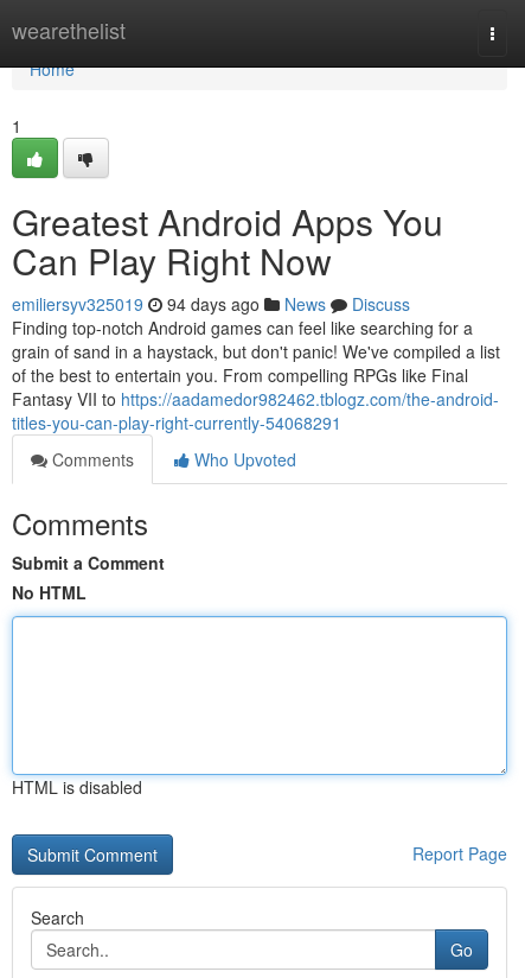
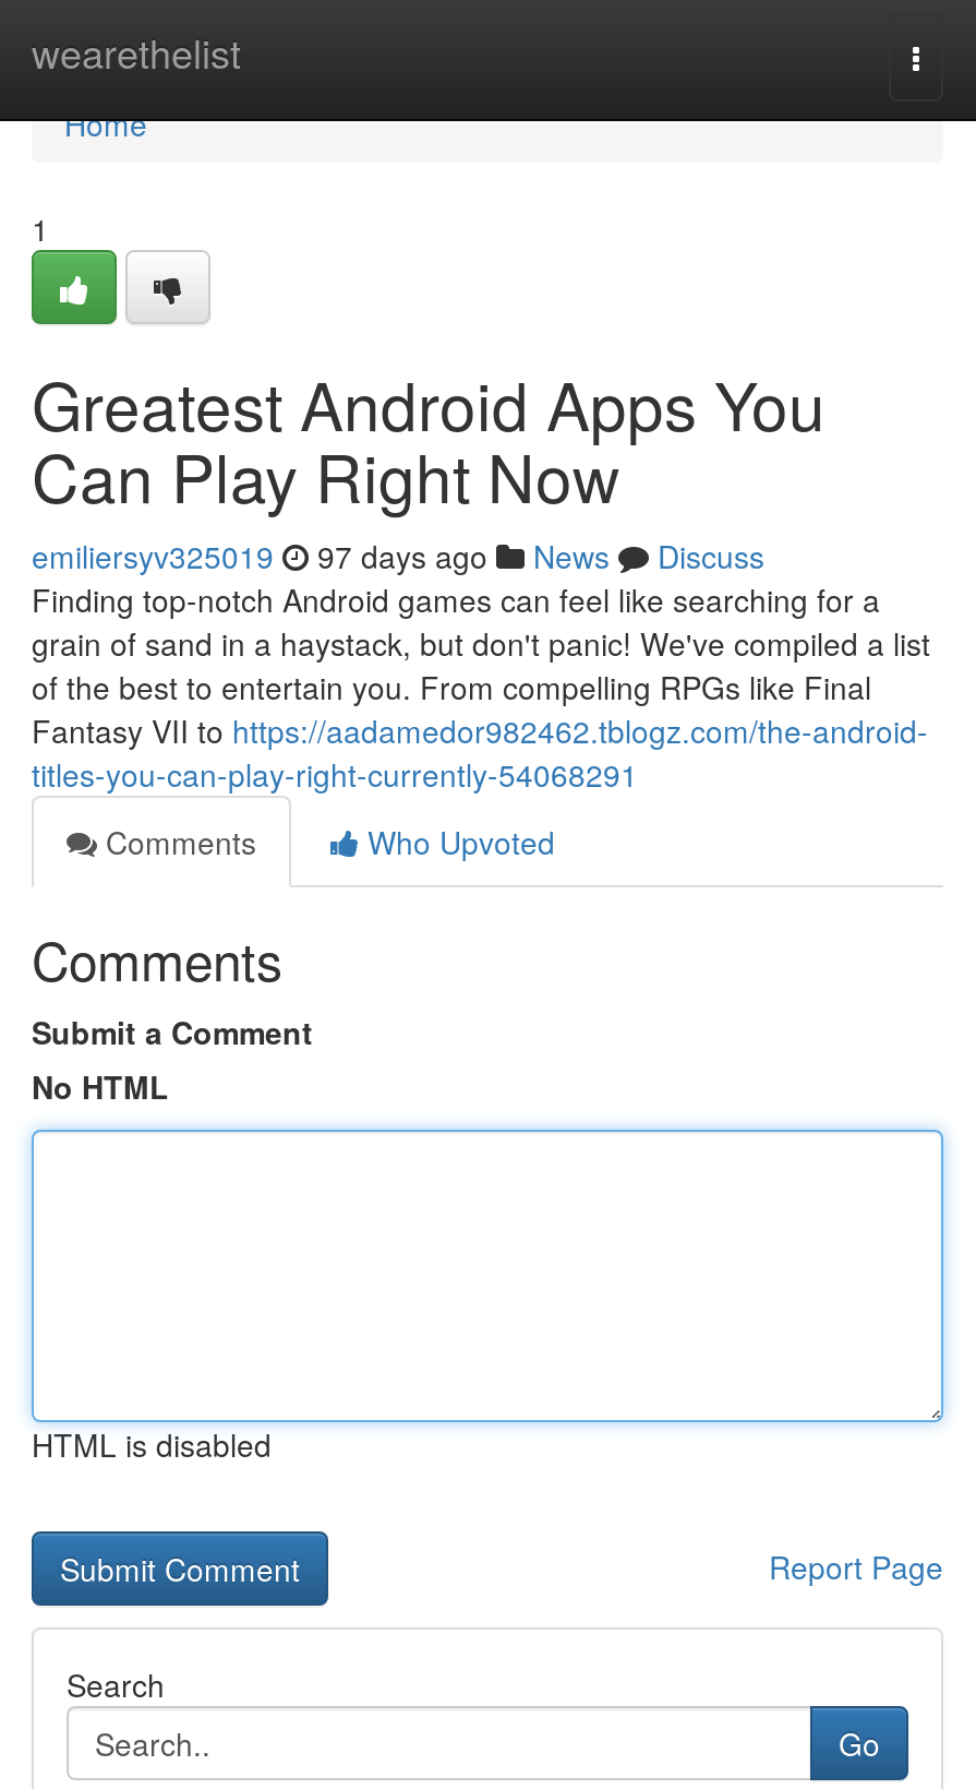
[12,292,410,316] emiliersyv325019 94 days ago News Discuss -> [32,534,764,577] emiliersyv325019 97 days ago News Discuss

